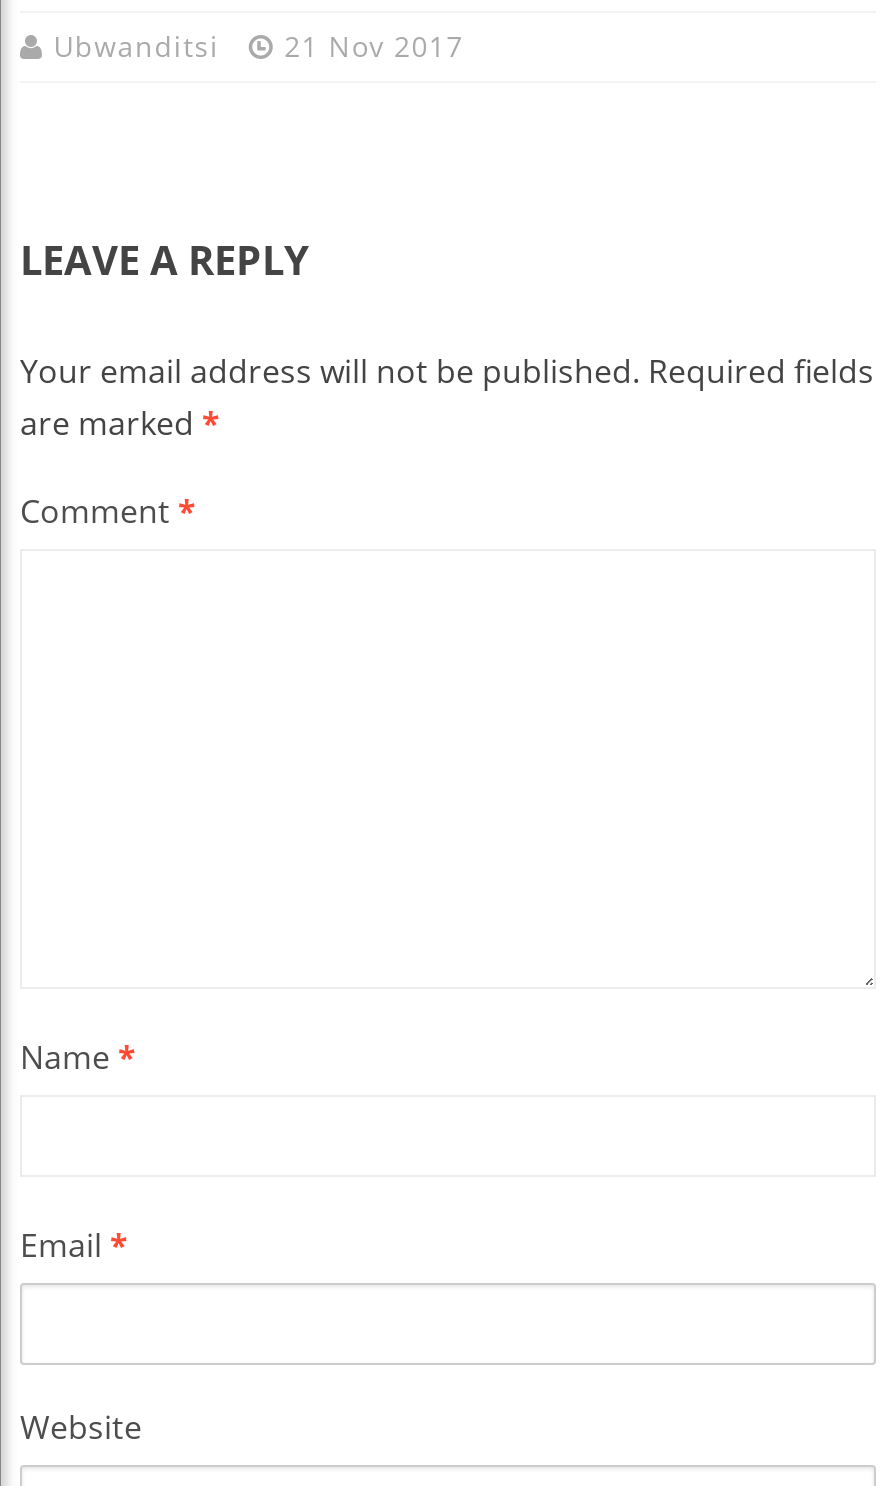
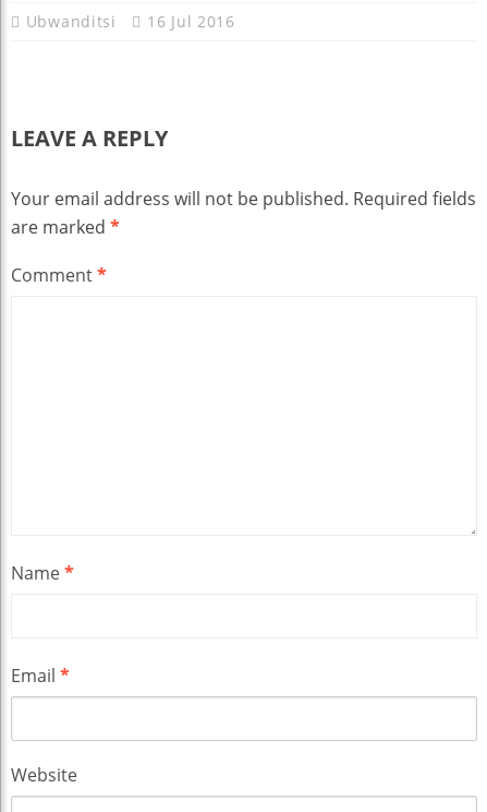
[53,27,464,65] Ubwanditsi 21 Nov 2017 -> [26,11,235,32] Ubwanditsi 16 Jul 2016

